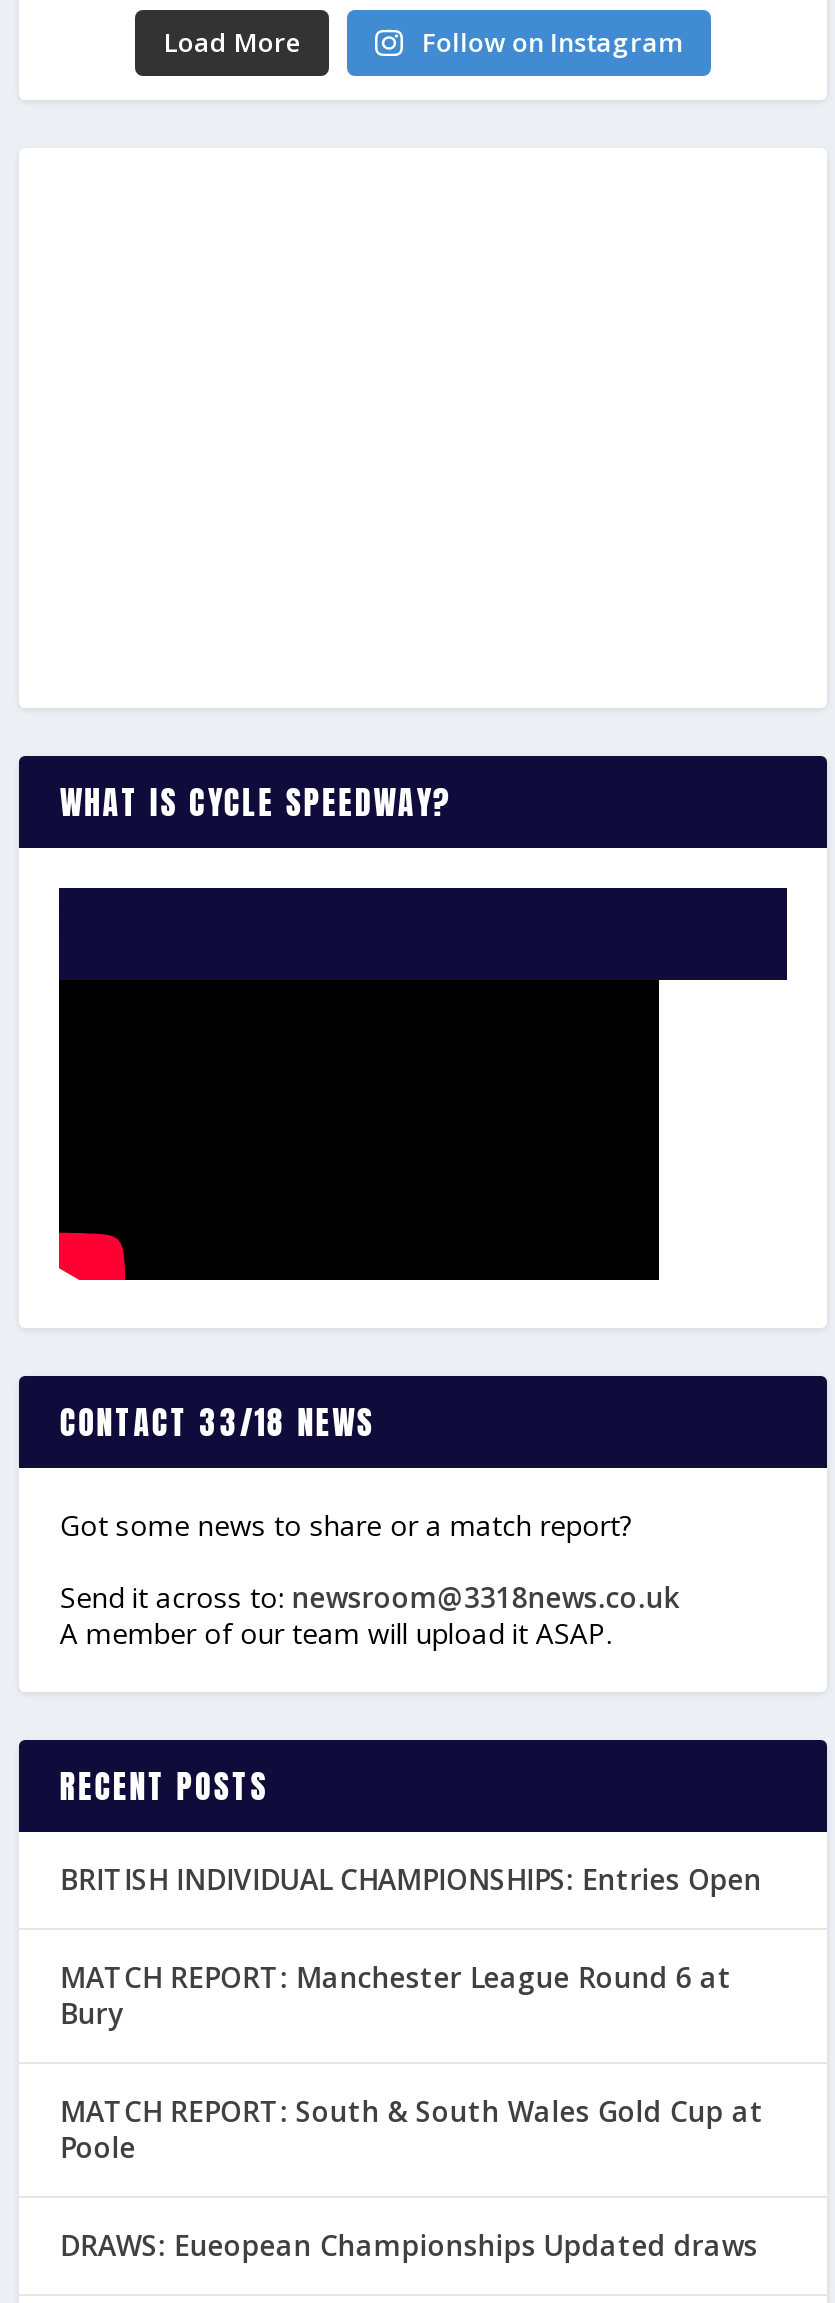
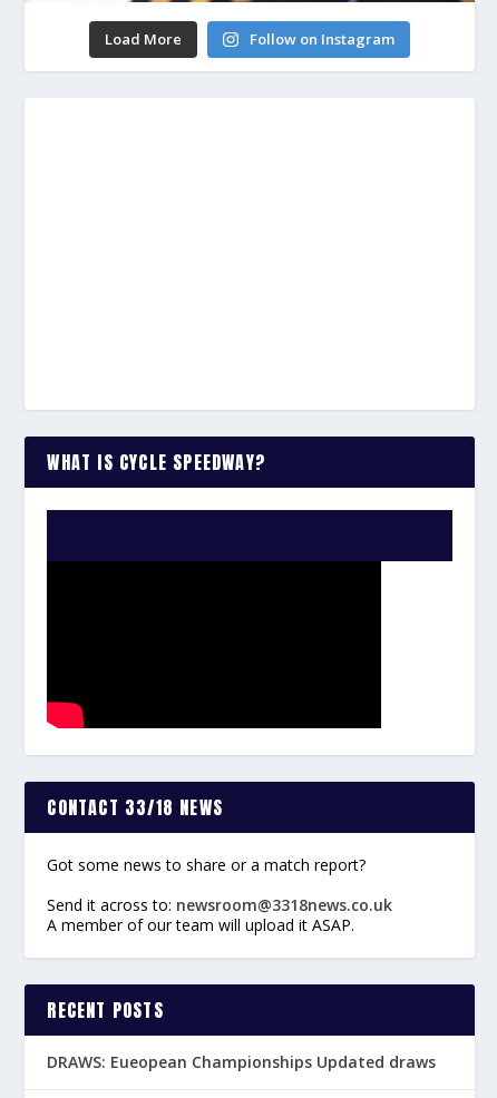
[60,1860,764,2166] BRITISH INDIVIDUAL CHAMPIONSHIPS: Entries Open | MATCH REPORT: Manchester League Round 6 at | Bury | MATCH REPORT: South & South Wales Gold Cup at | Poole -> none

